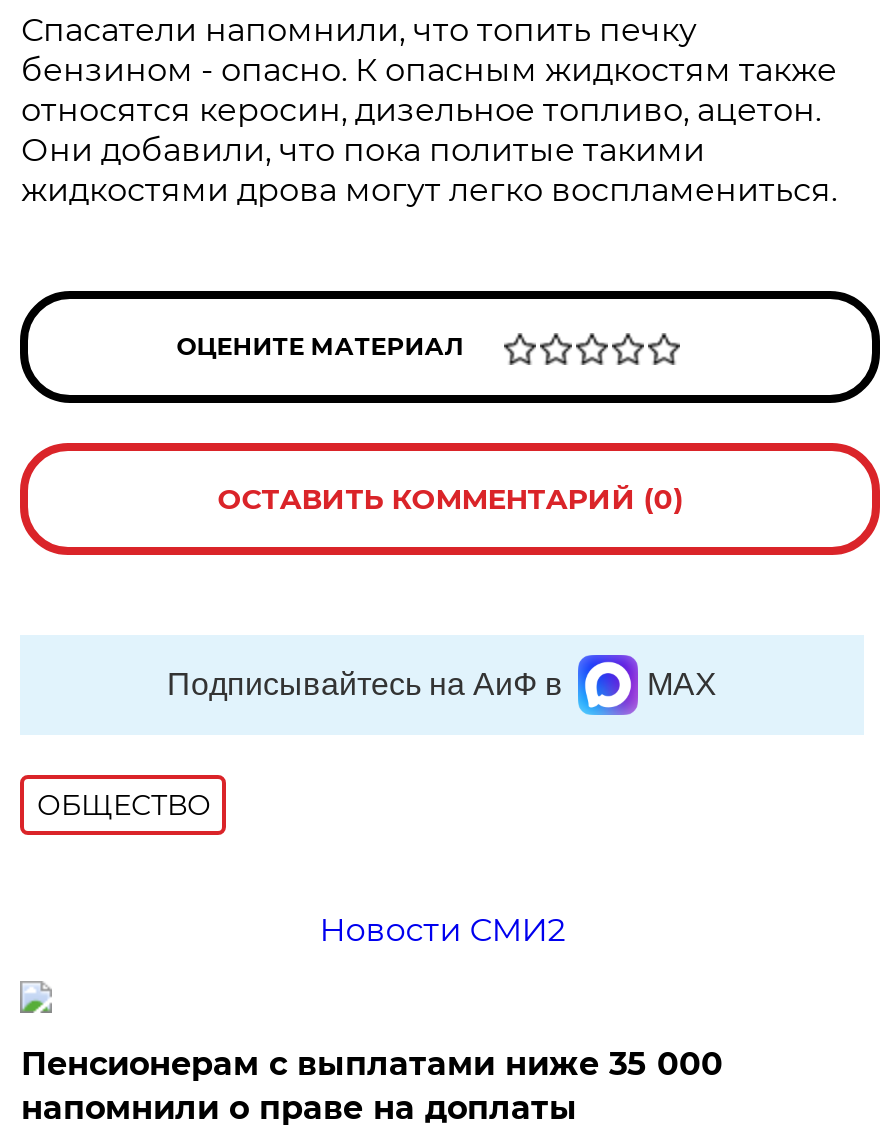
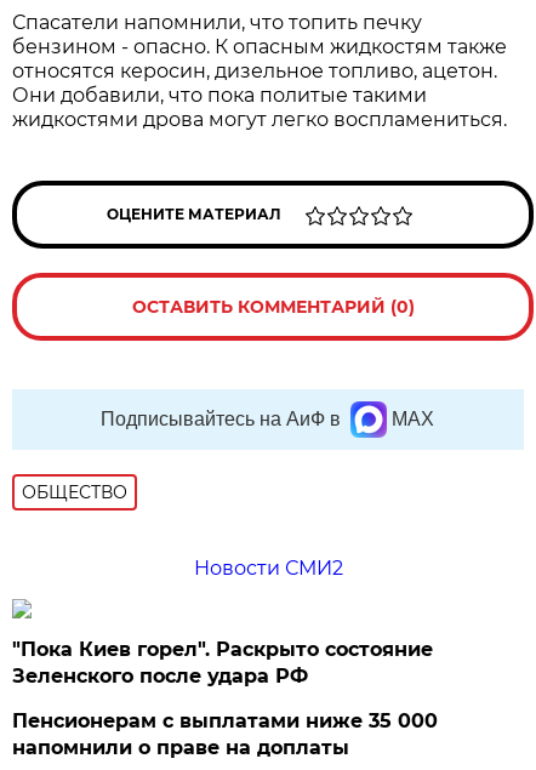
none -> [13,638,433,688] "Пока Киев горел". Раскрыто состояние | Зеленского после удара РФ

